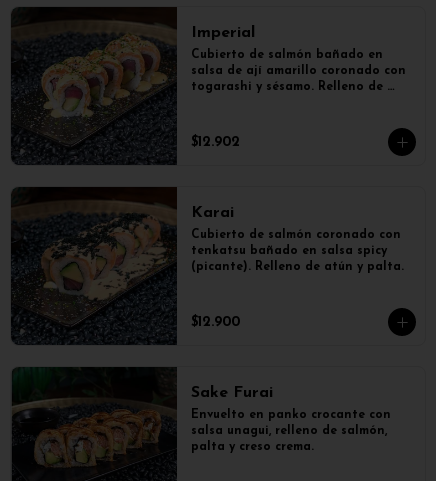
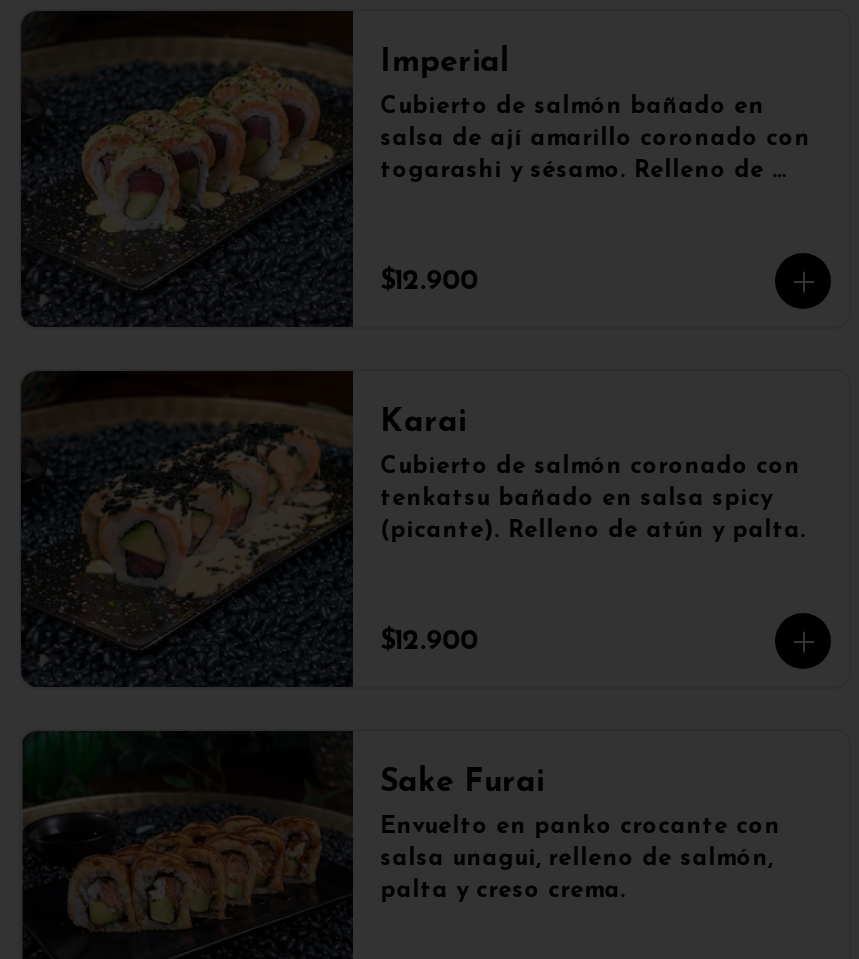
[191,135,240,150] $12.902 -> [380,267,478,297] $12.900

